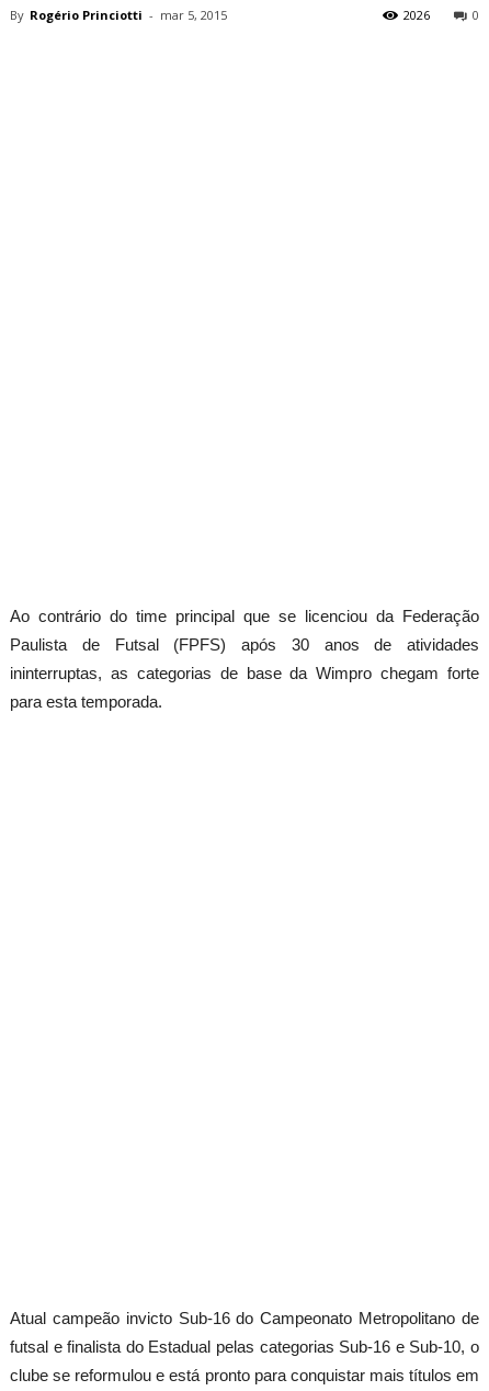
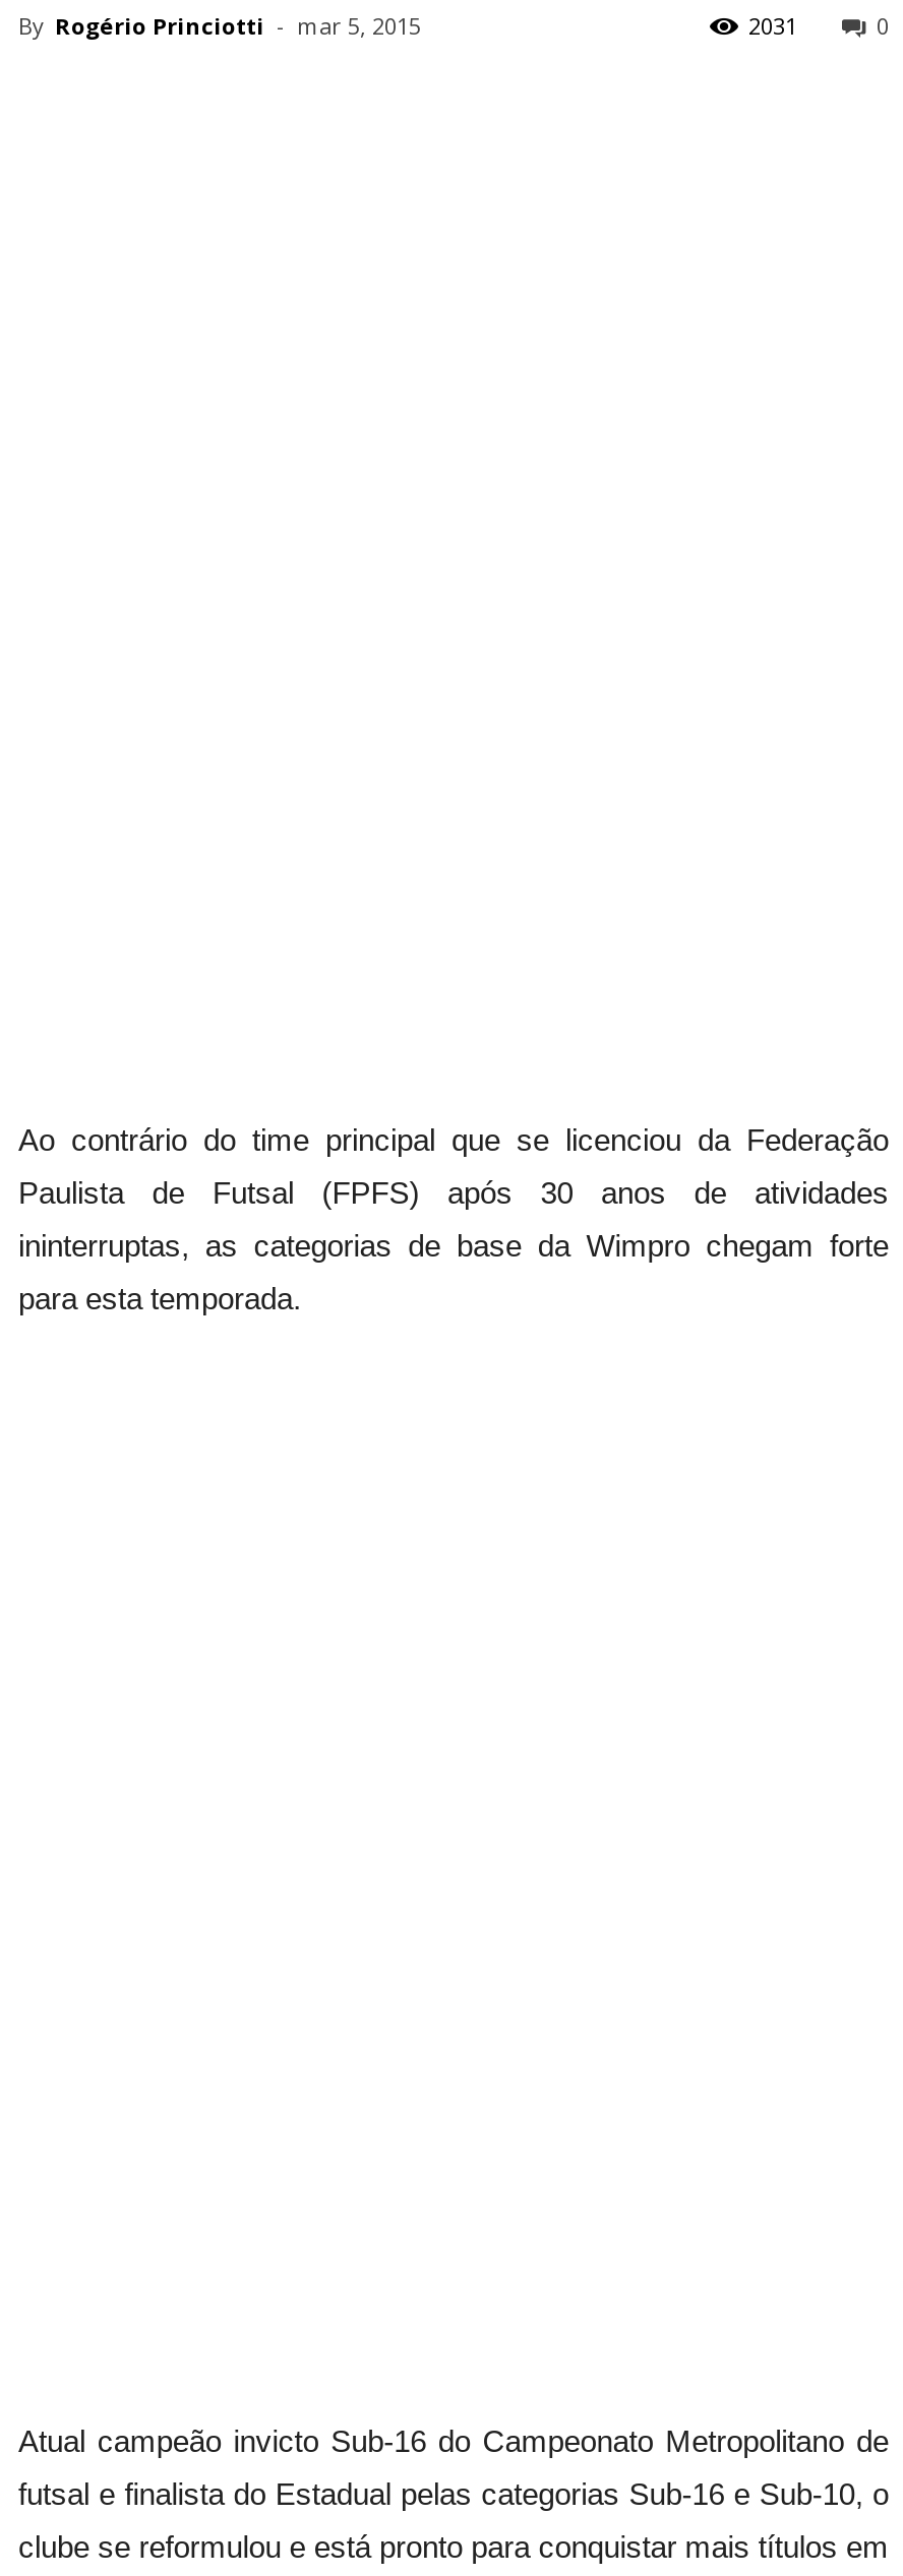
[403,7,430,23] 2026 -> [748,10,797,41] 2031

